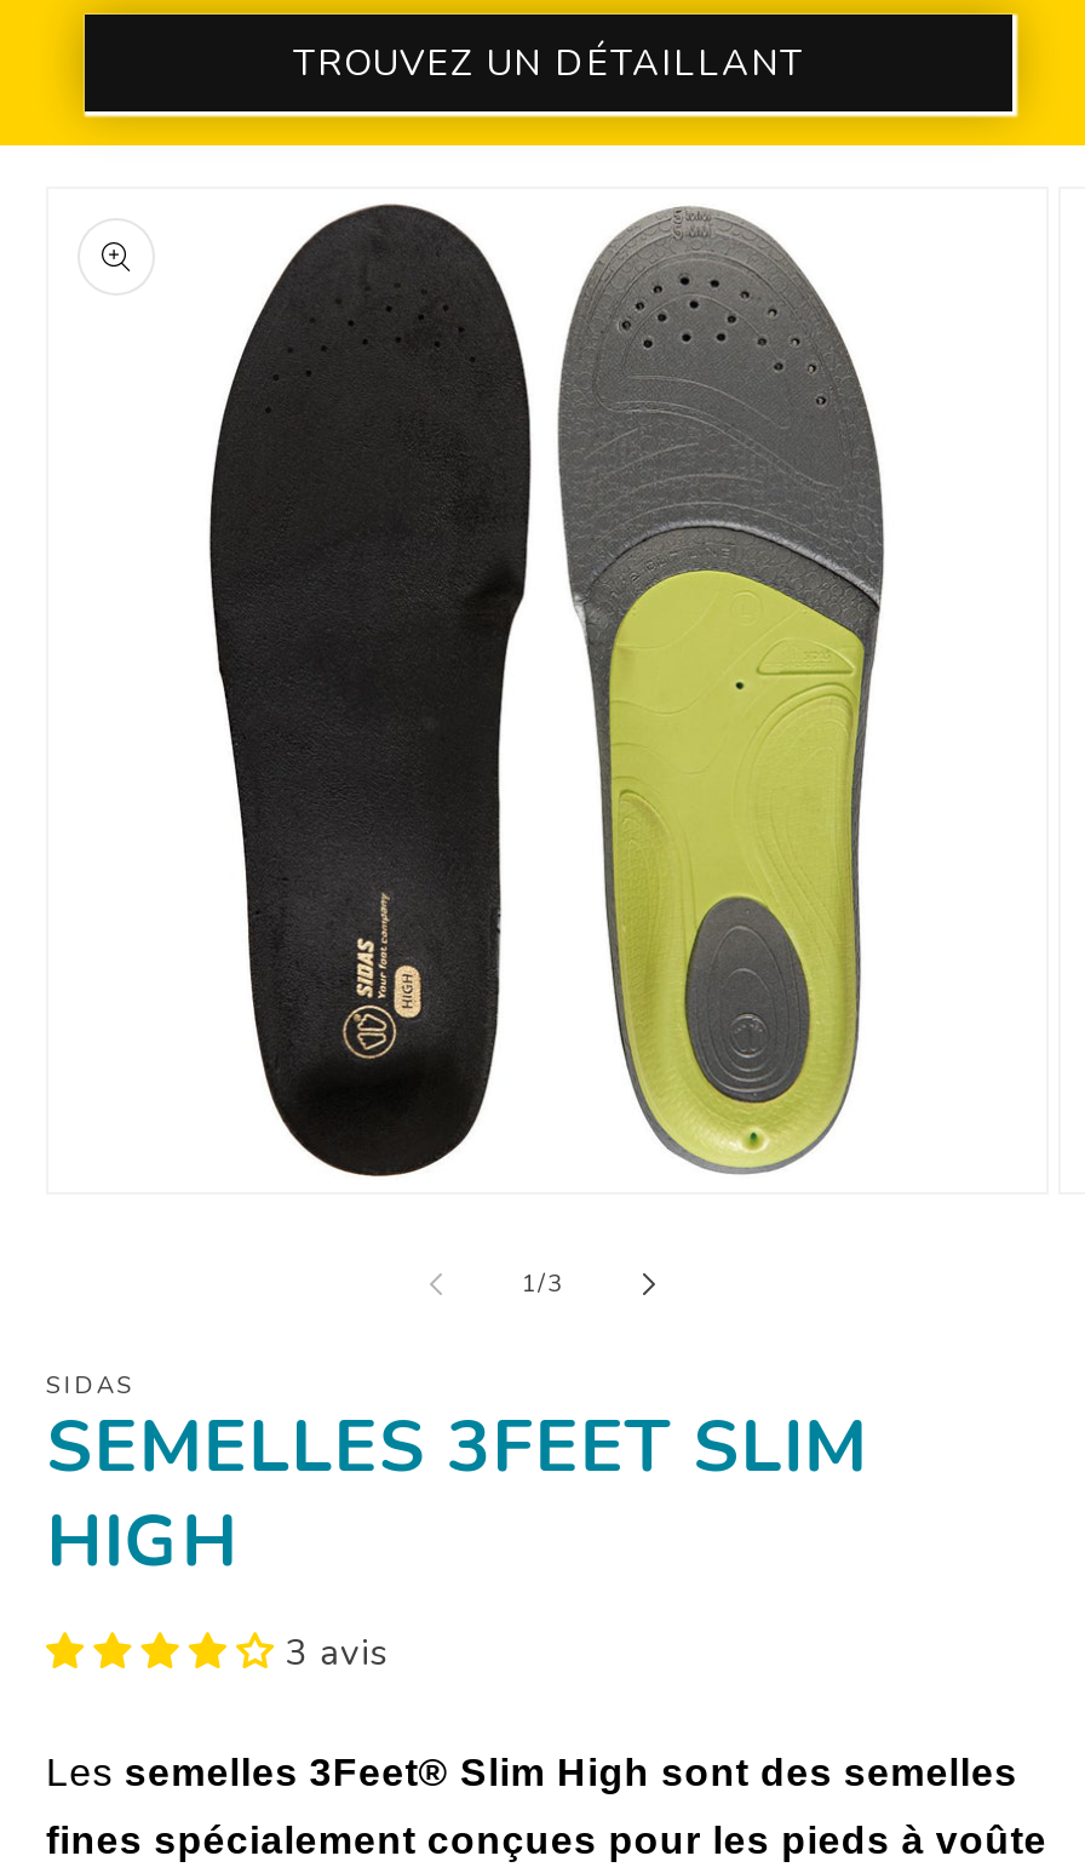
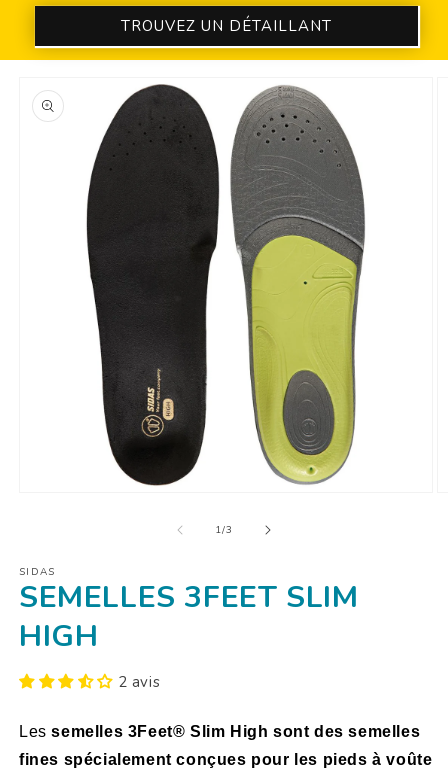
[285,1628,388,1677] 3 avis -> [118,672,160,692] 2 avis

